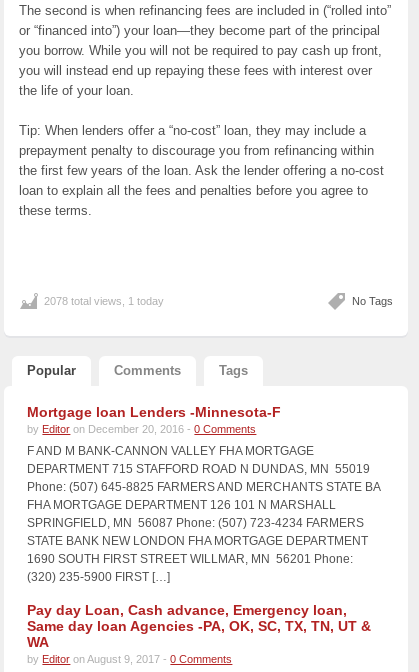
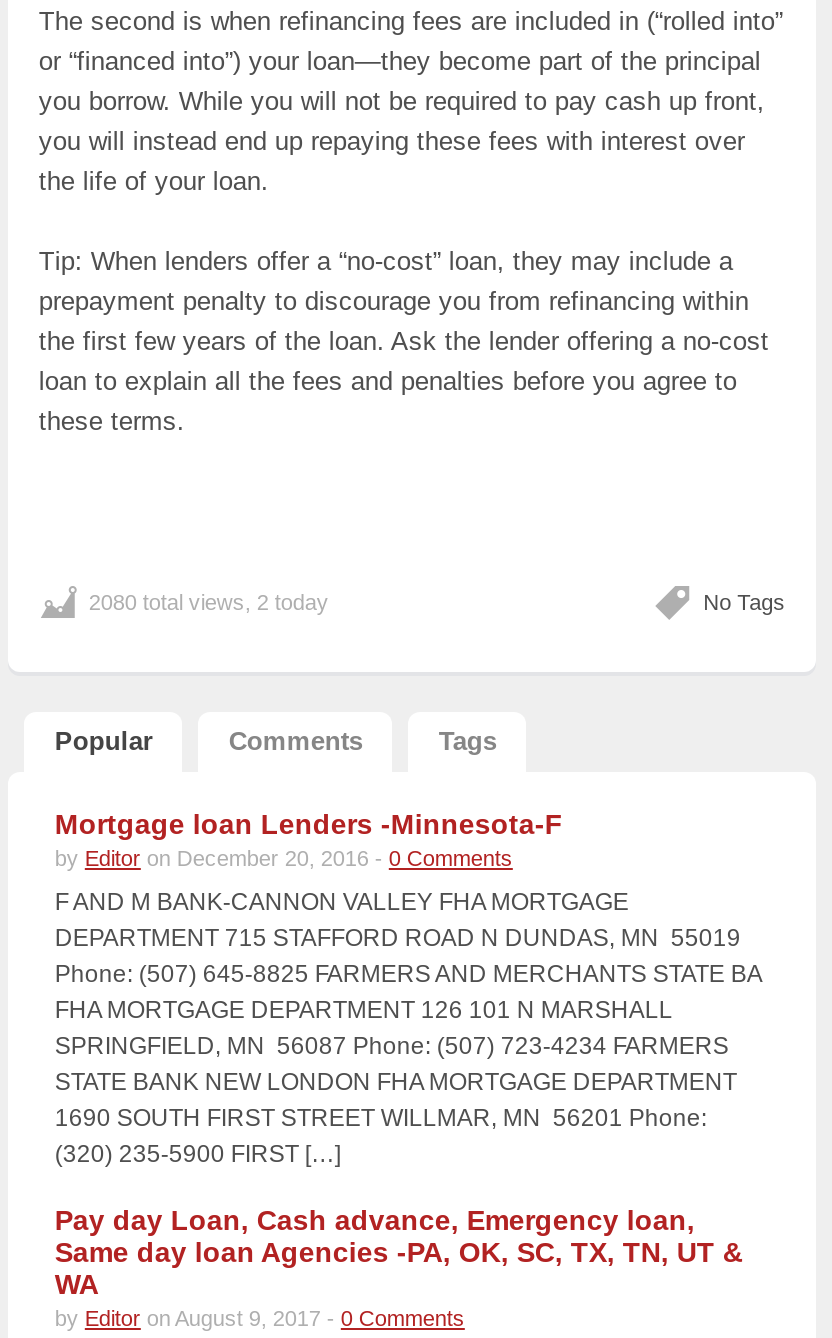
[44,295,164,307] 2078 total views, 1 today -> [89,589,329,613] 2080 total views, 2 today

